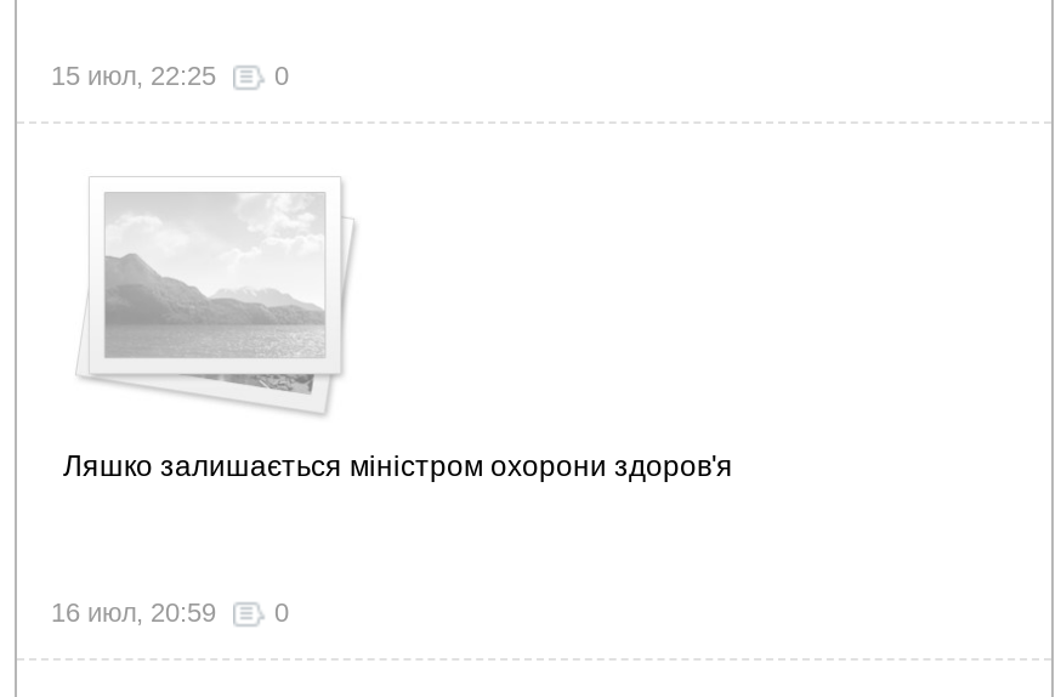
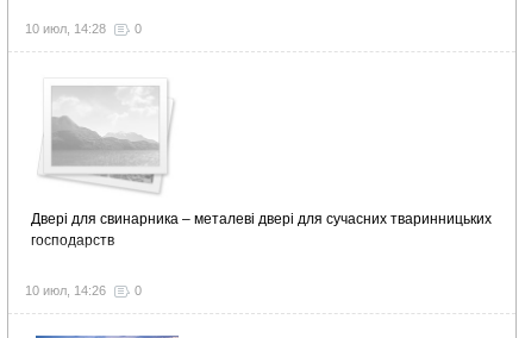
[51,61,289,90] 15 июл, 22:25 0 -> [25,22,142,36] 10 июл, 14:28 0
[63,448,733,482] Ляшко залишається міністром охорони здоров'я -> [31,211,492,249] Двері для свинарника – металеві двері для сучасних тваринницьких | господарств
[51,596,216,625] 16 июл, 20:59 -> [25,284,106,298] 10 июл, 14:26

